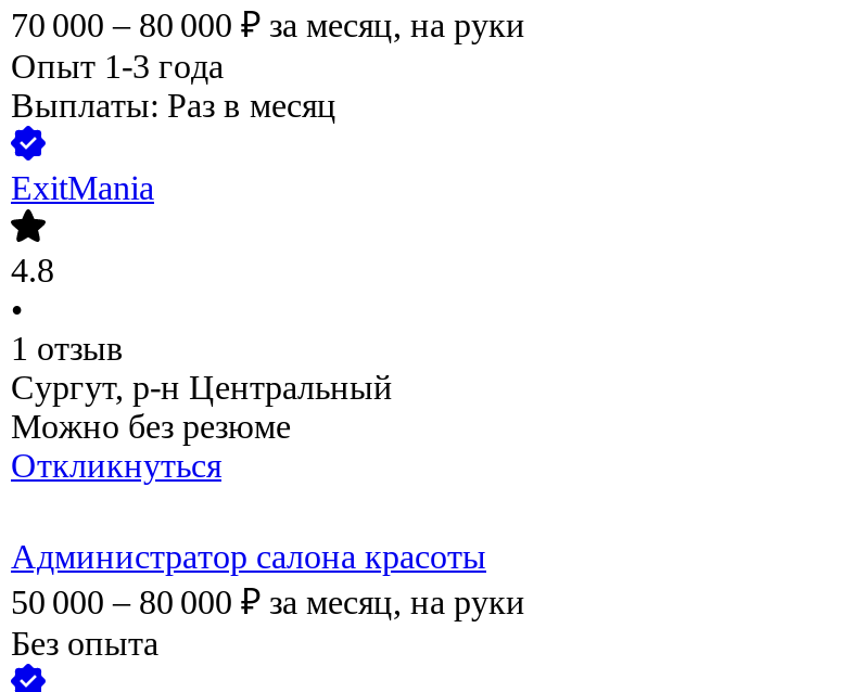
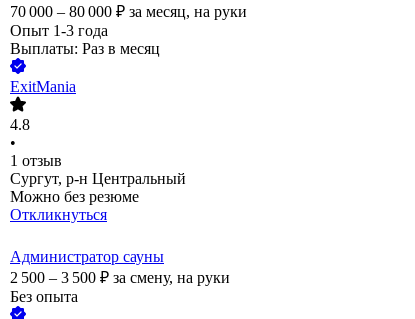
[11,539,525,621] Администратор салона красоты | 50 000 – 80 000 ₽ за месяц, на руки -> [10,248,230,286] Администратор сауны | 2 500 – 3 500 ₽ за смену, на руки

